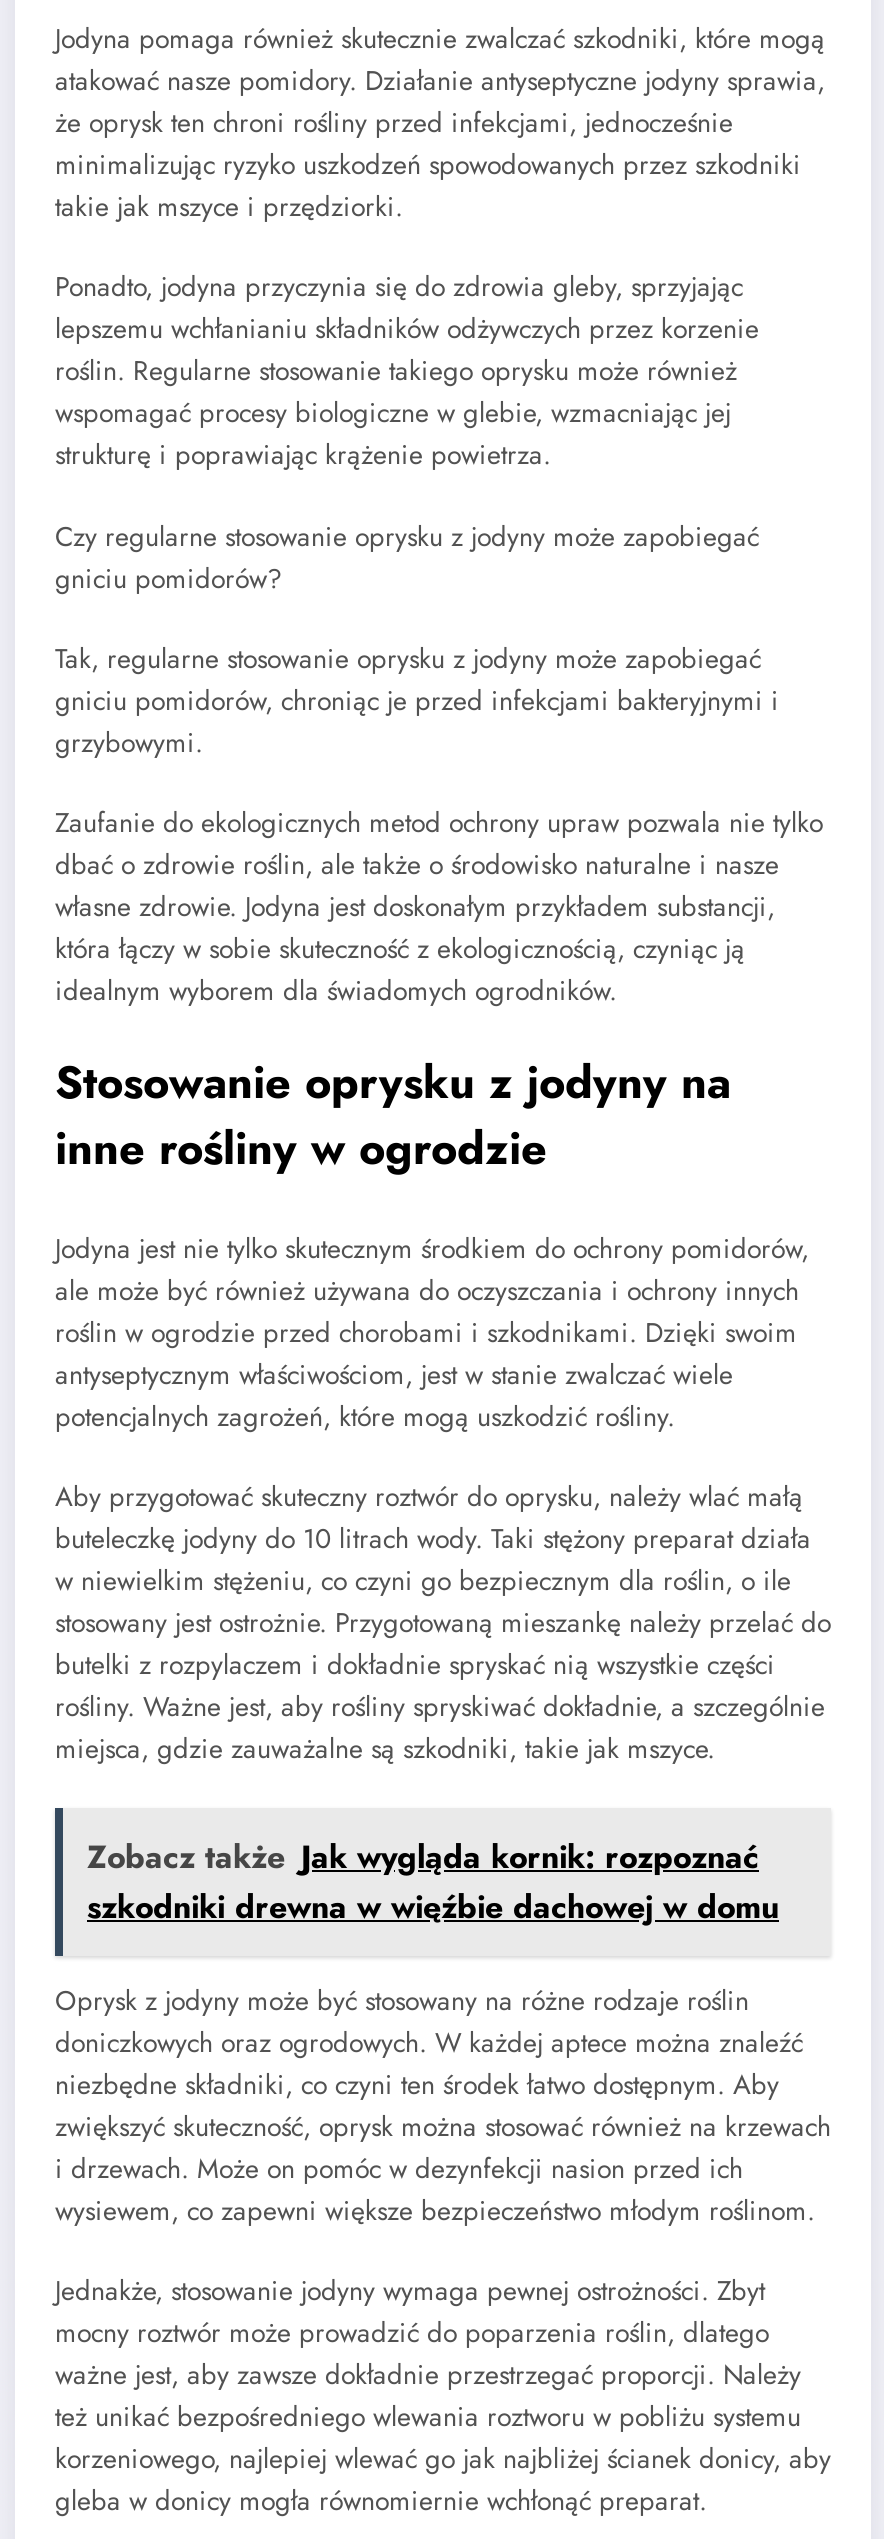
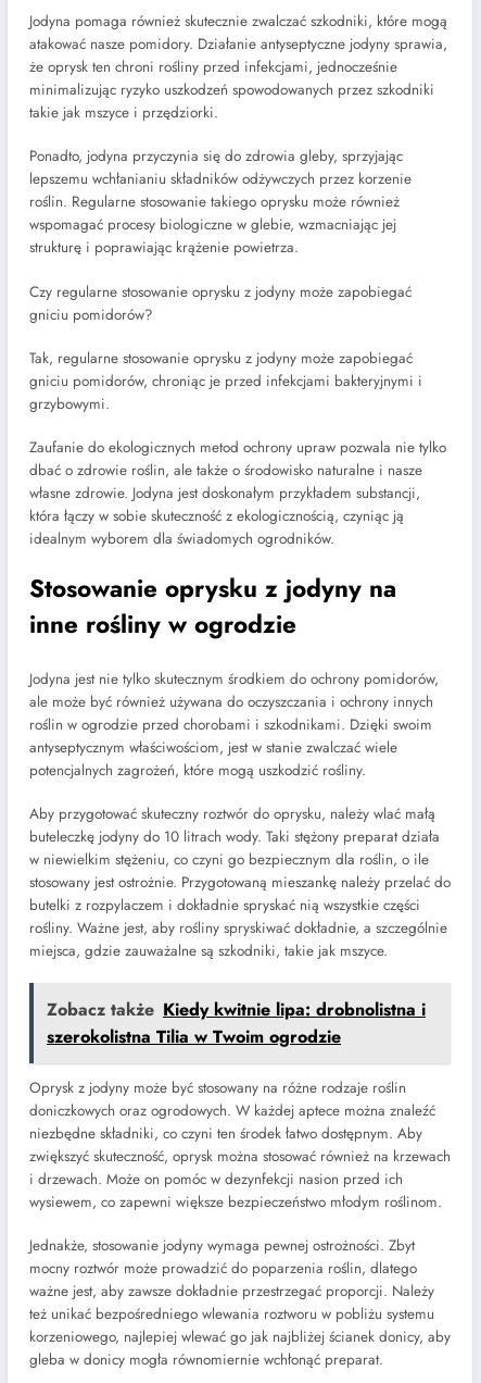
[87,1834,779,1930] Zobacz także Jak wygląda kornik: rozpoznać | szkodniki drewna w więźbie dachowej w domu -> [47,997,426,1049] Zobacz także Kiedy kwitnie lipa: drobnolistna i | szerokolistna Tilia w Twoim ogrodzie

